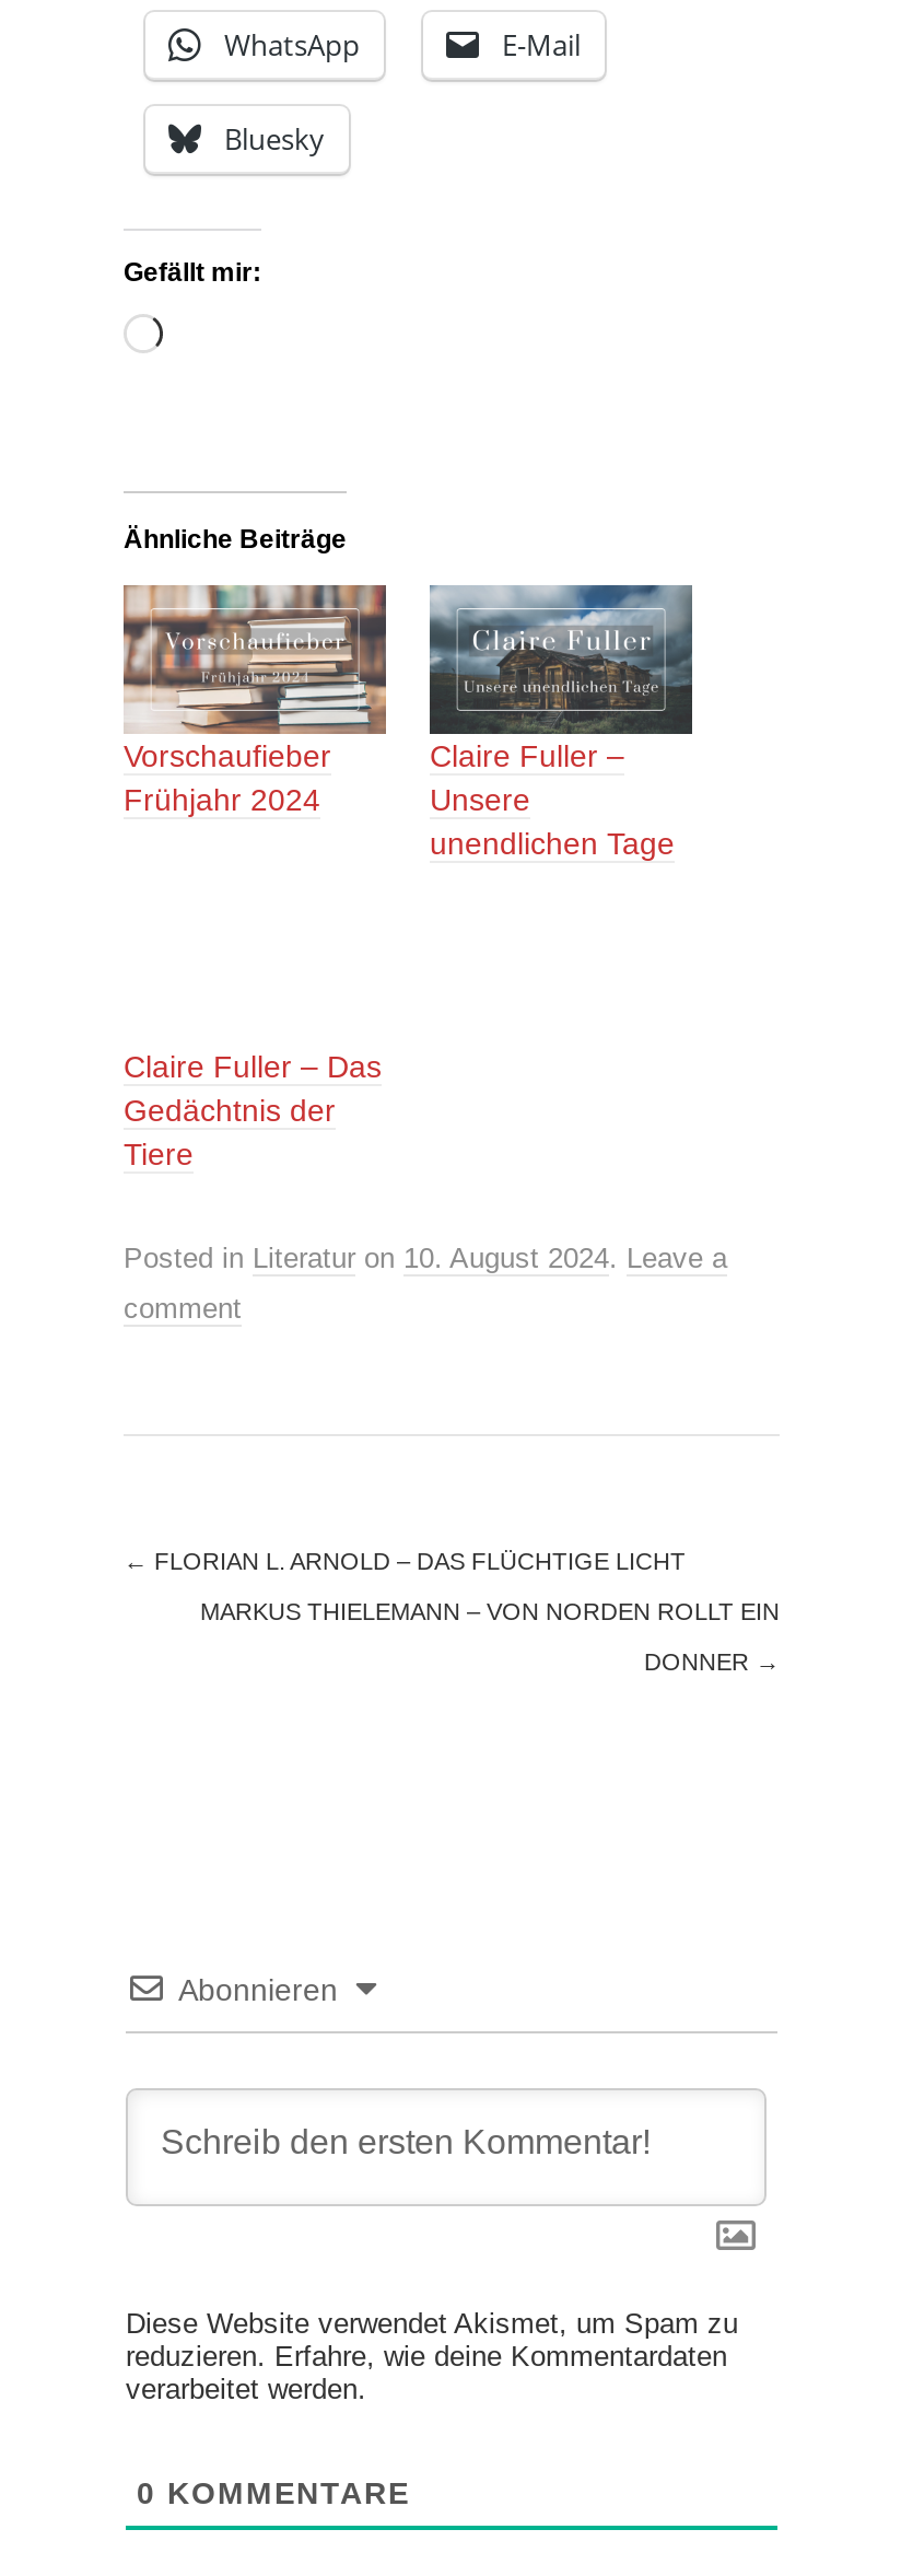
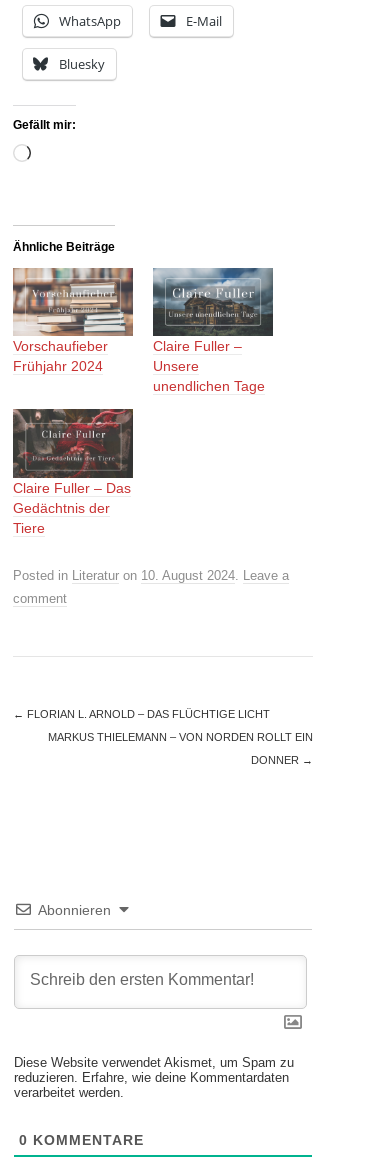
none -> [12,408,134,478] [image]

